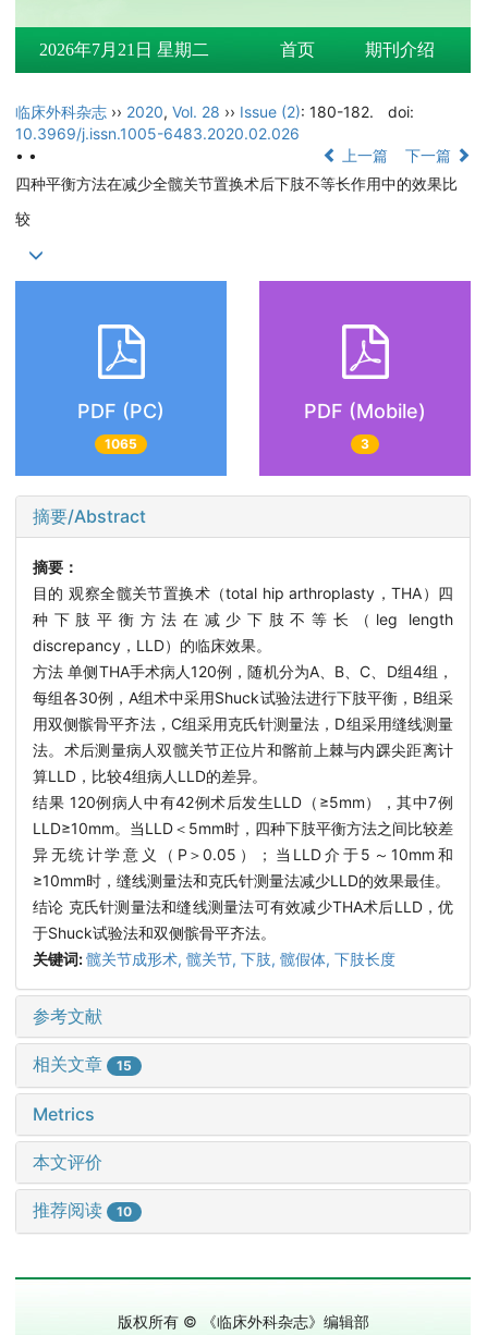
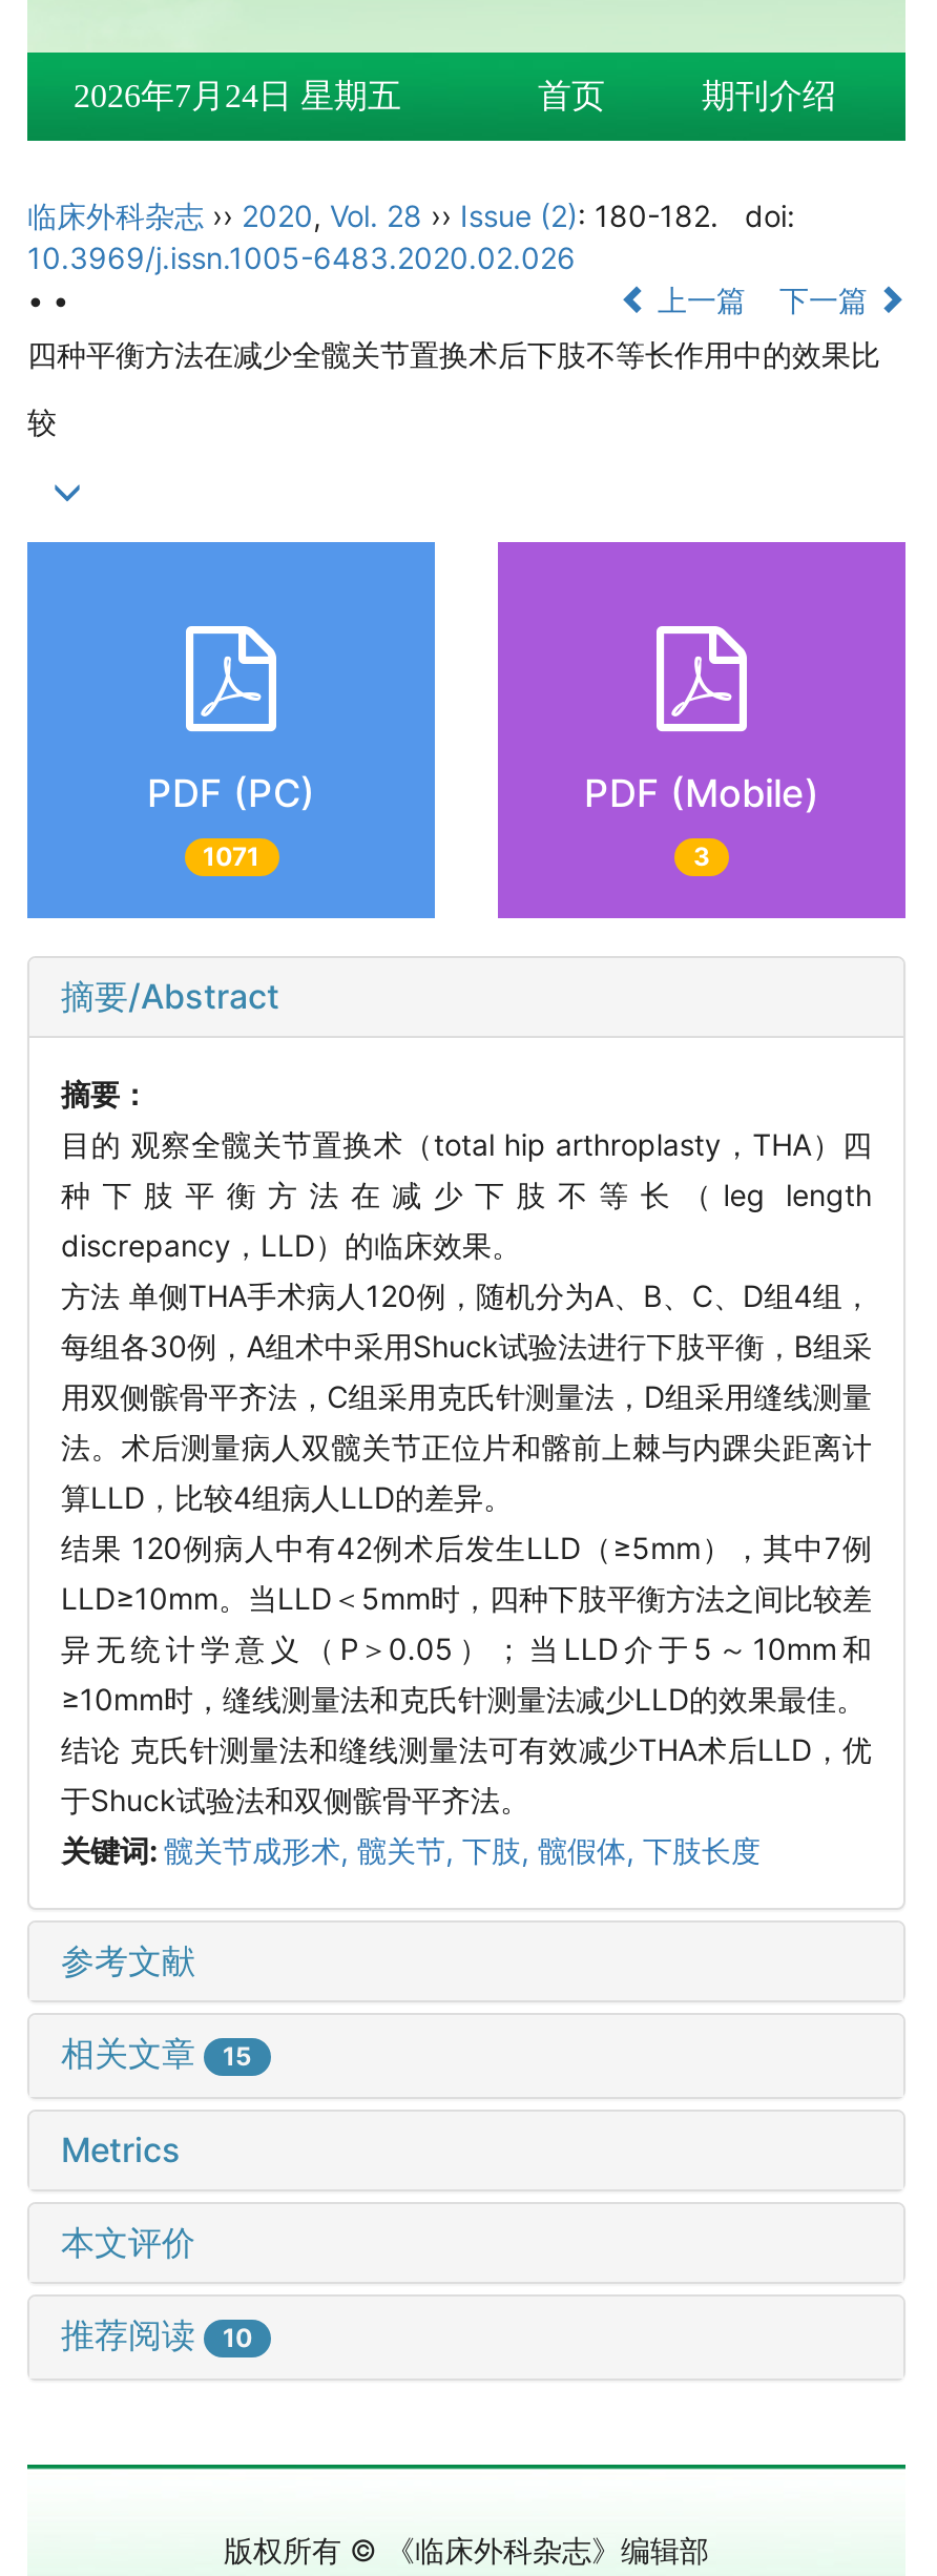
[39,40,209,59] 2026年7月21日 星期二 -> [74,78,401,113] 2026年7月24日 星期五
[105,435,137,452] 1065 -> [203,840,259,872] 1071

